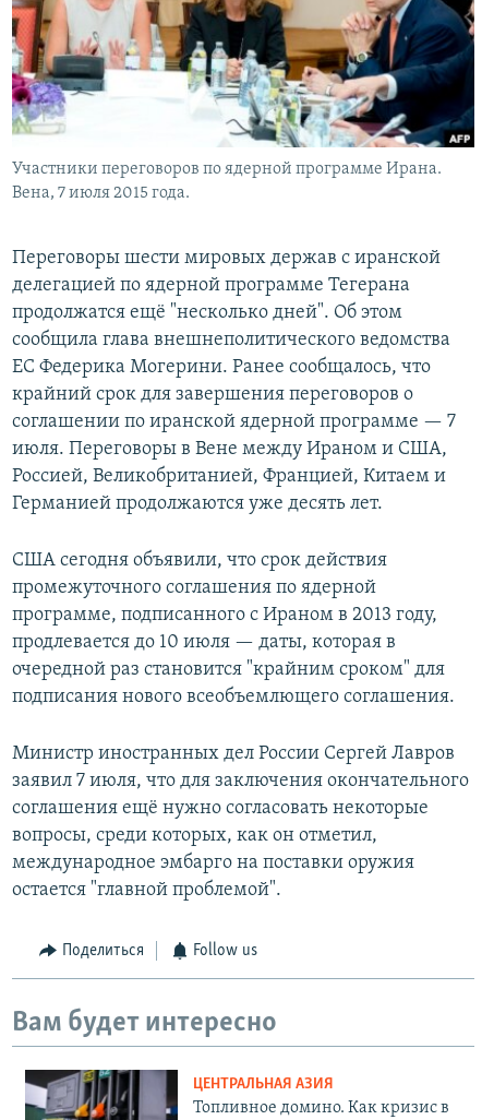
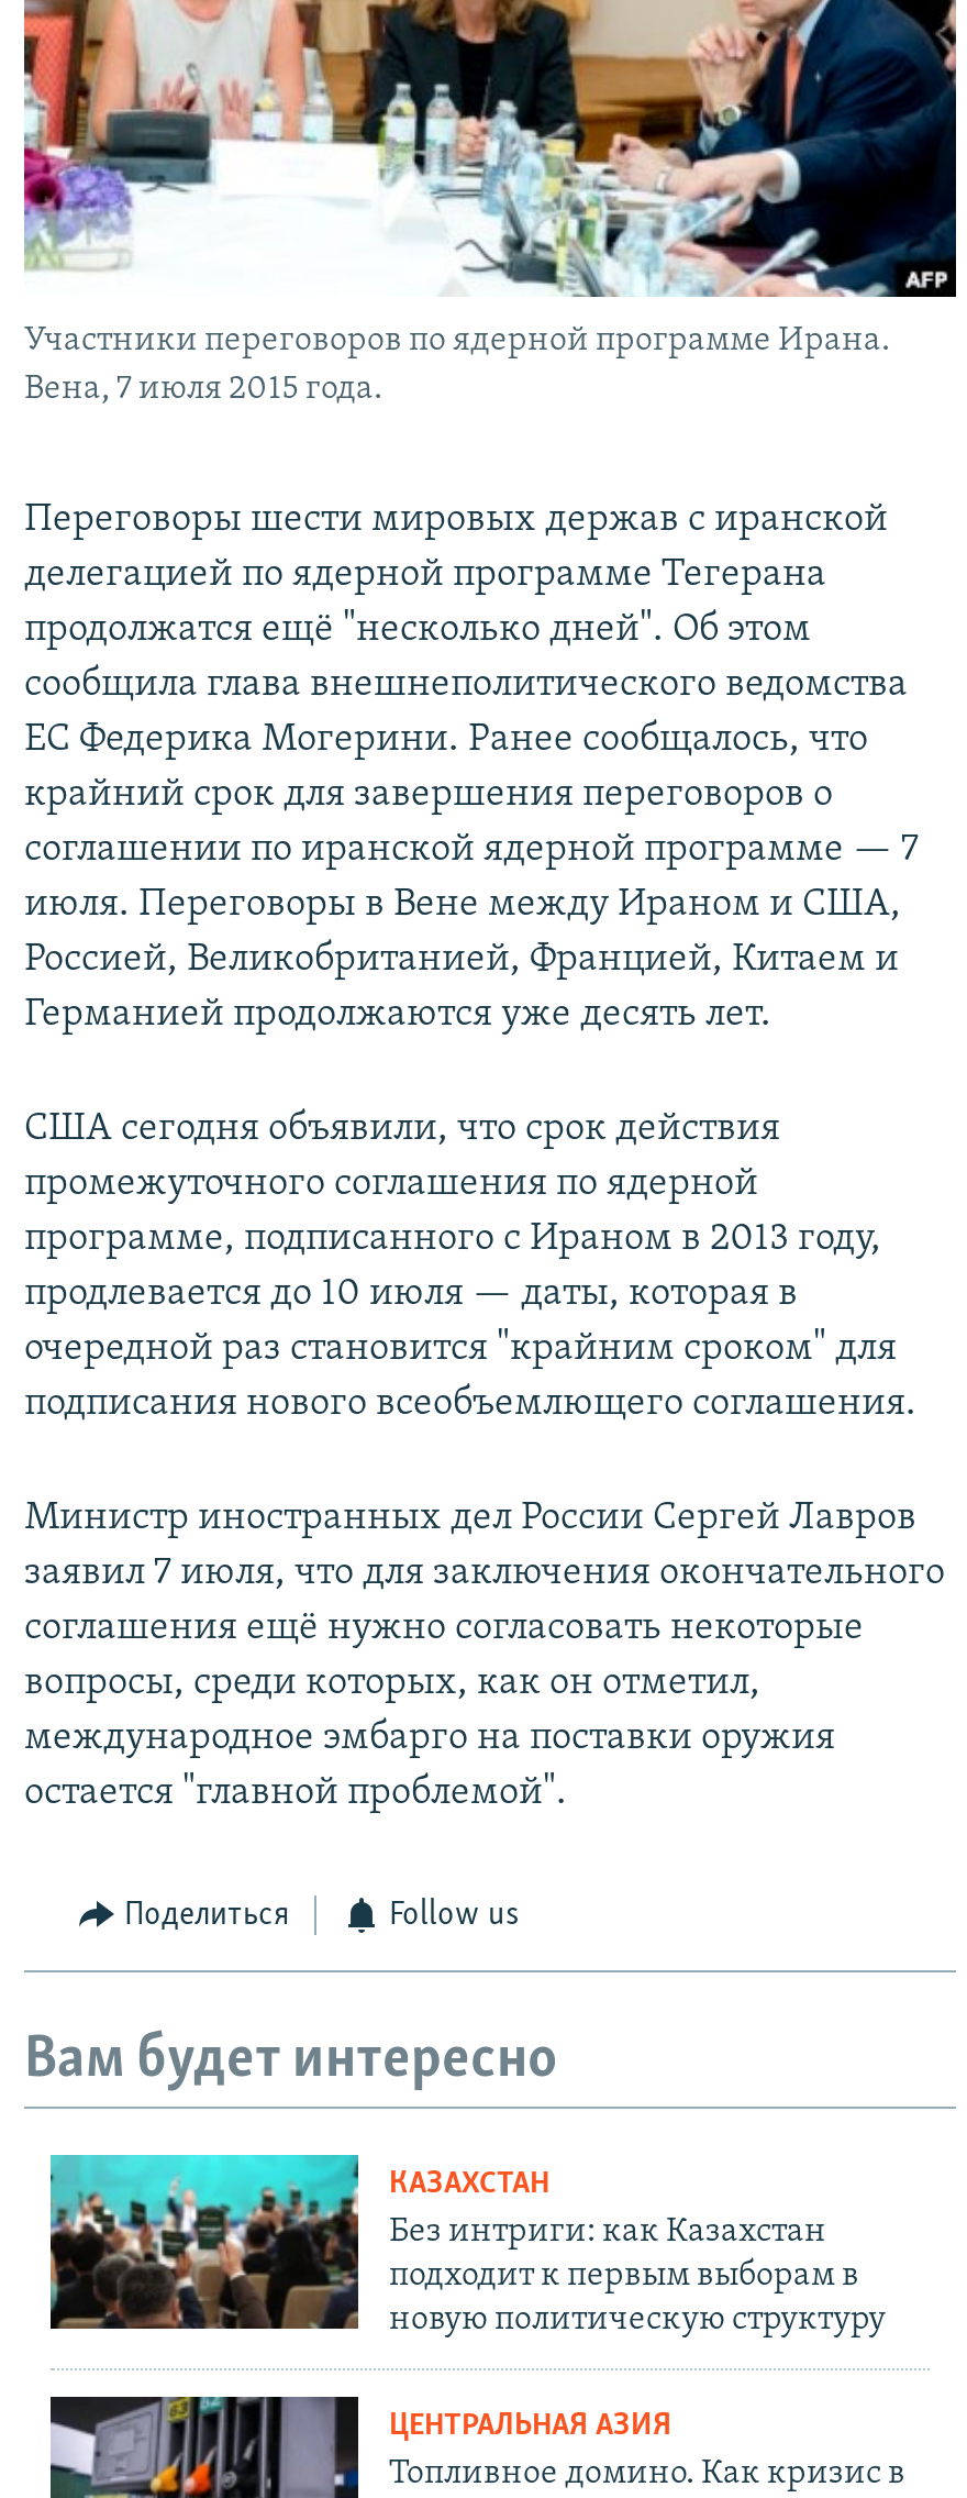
none -> [48,2153,886,2338] [image] | КАЗАХСТАН | Без интриги: как Казахстан | подходит к первым выборам в | новую политическую структуру

